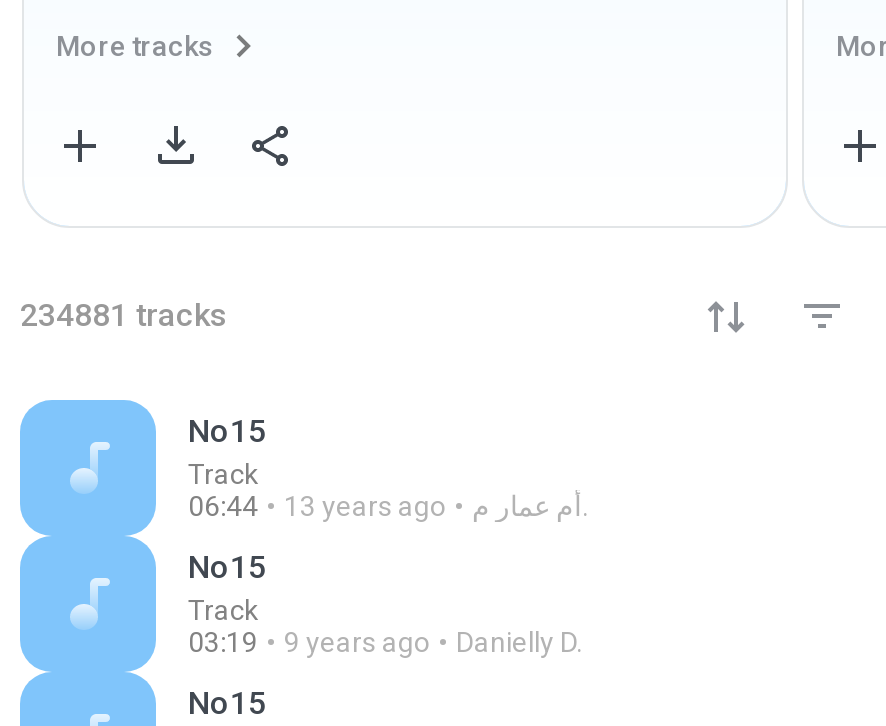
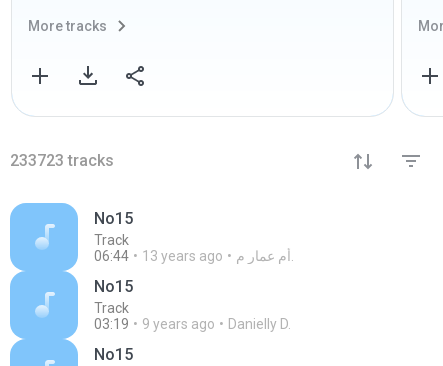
[20,296,228,334] 234881 tracks -> [10,151,114,170] 233723 tracks

